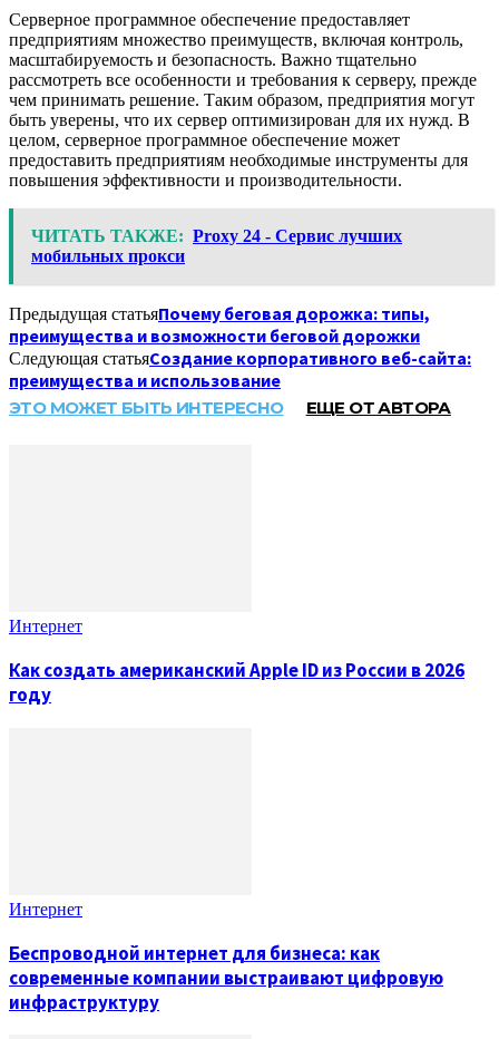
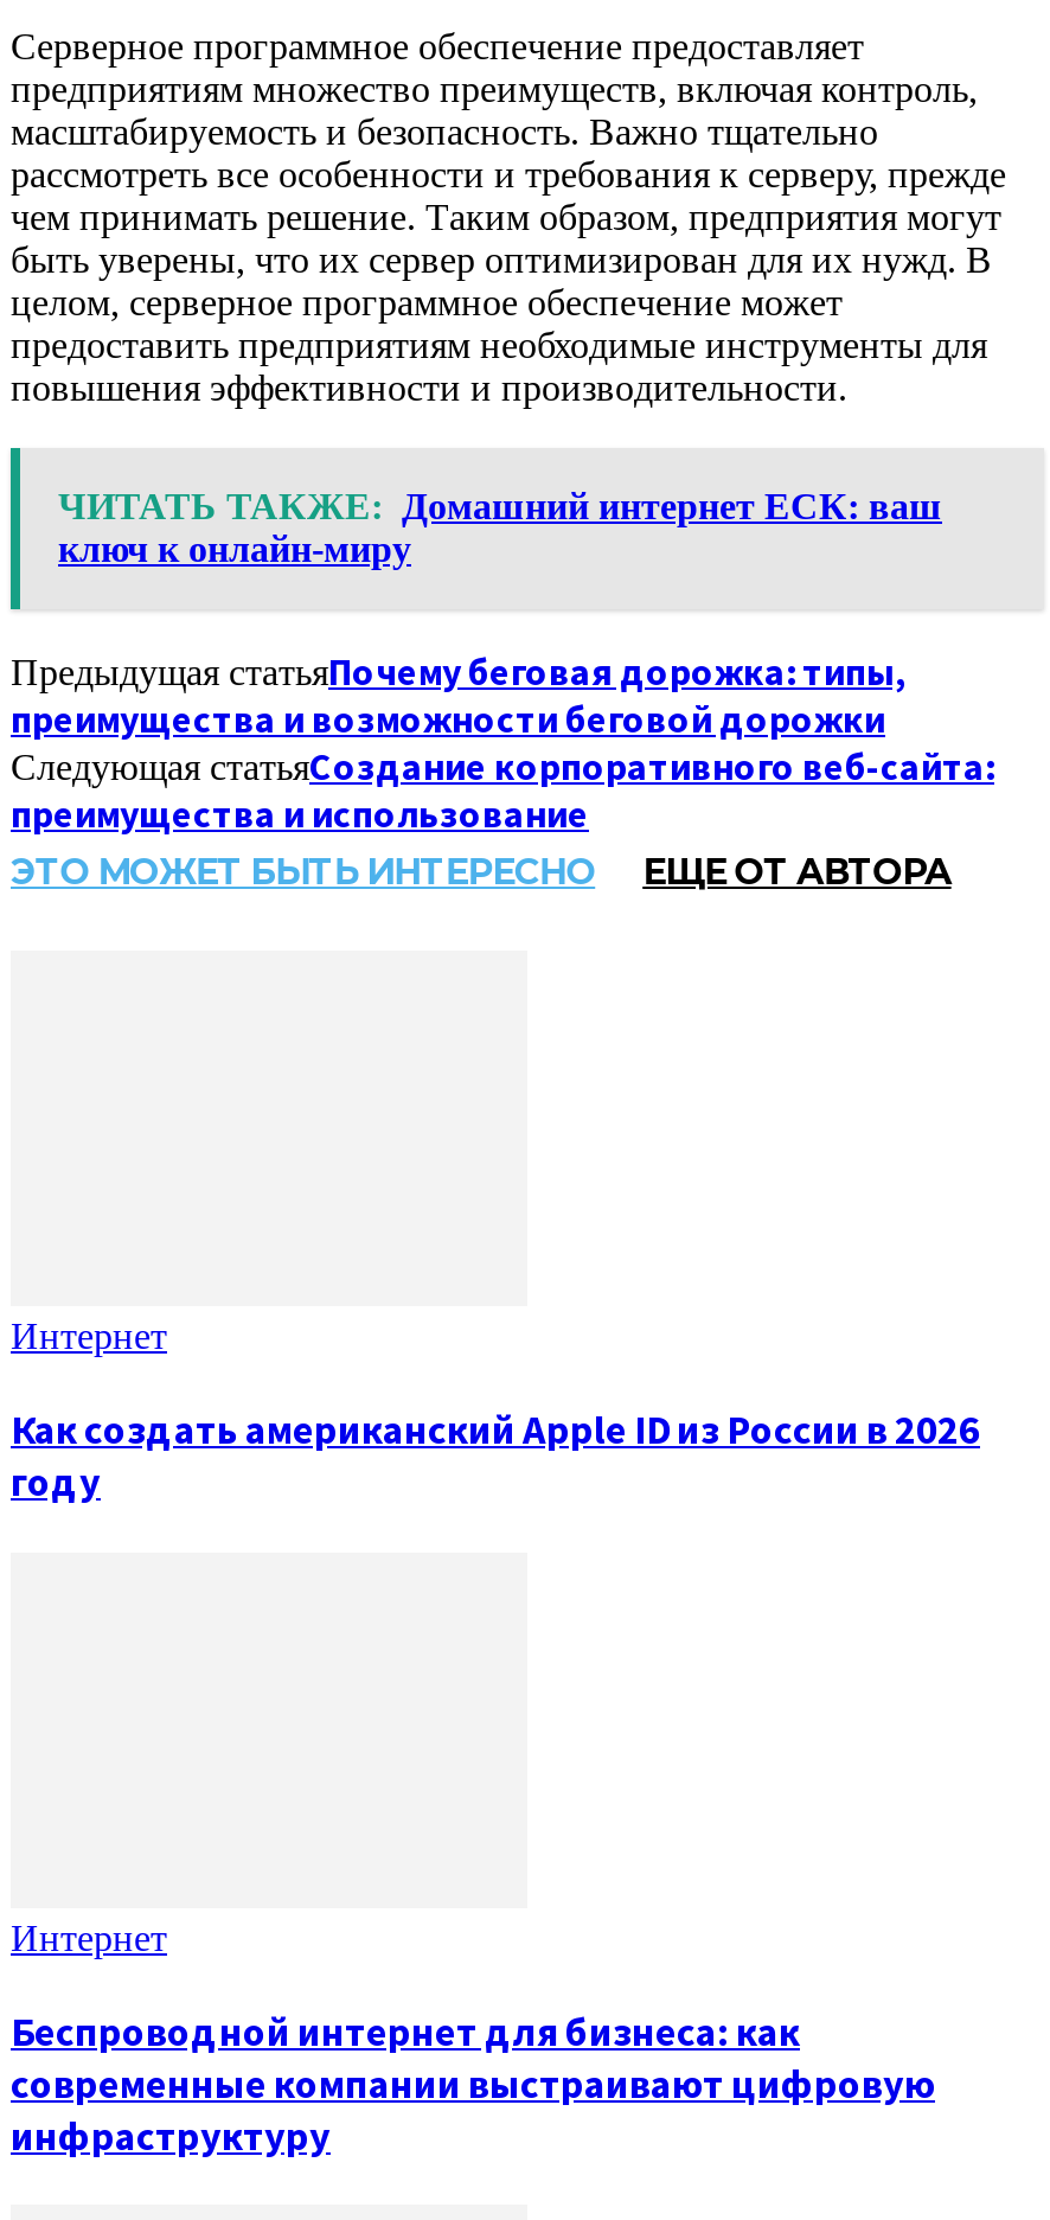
[31,227,402,266] ЧИТАТЬ ТАКЖЕ: Proxy 24 - Сервис лучших | мобильных прокси -> [58,487,942,570] ЧИТАТЬ ТАКЖЕ: Домашний интернет ЕСК: ваш | ключ к онлайн-миру

